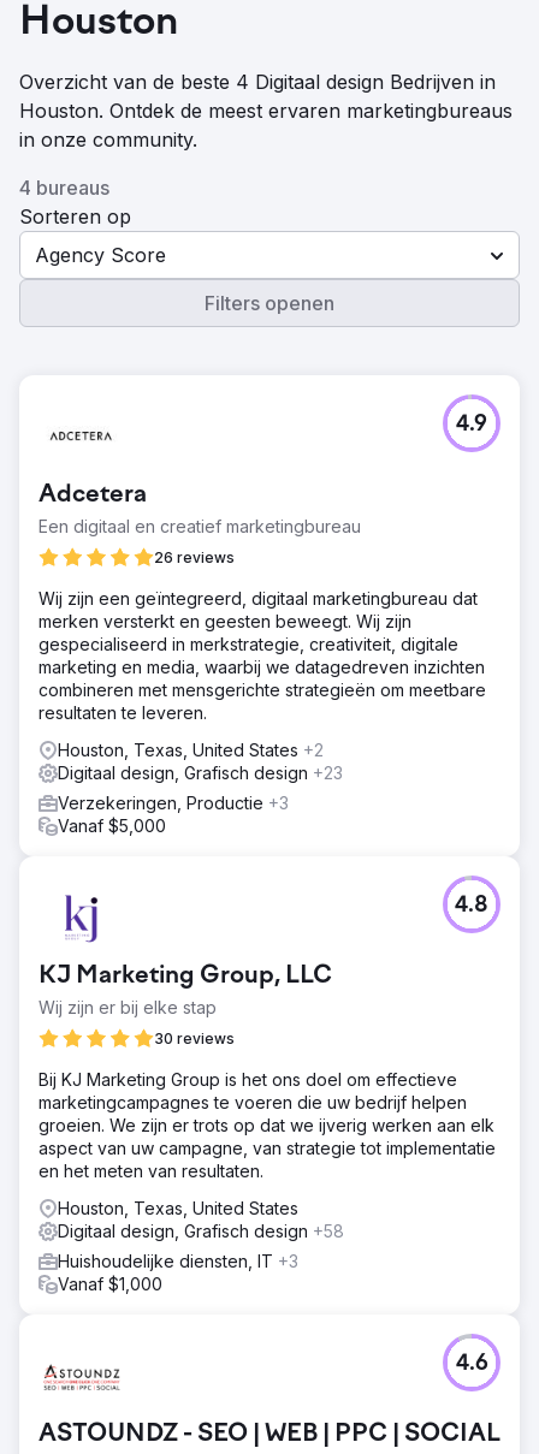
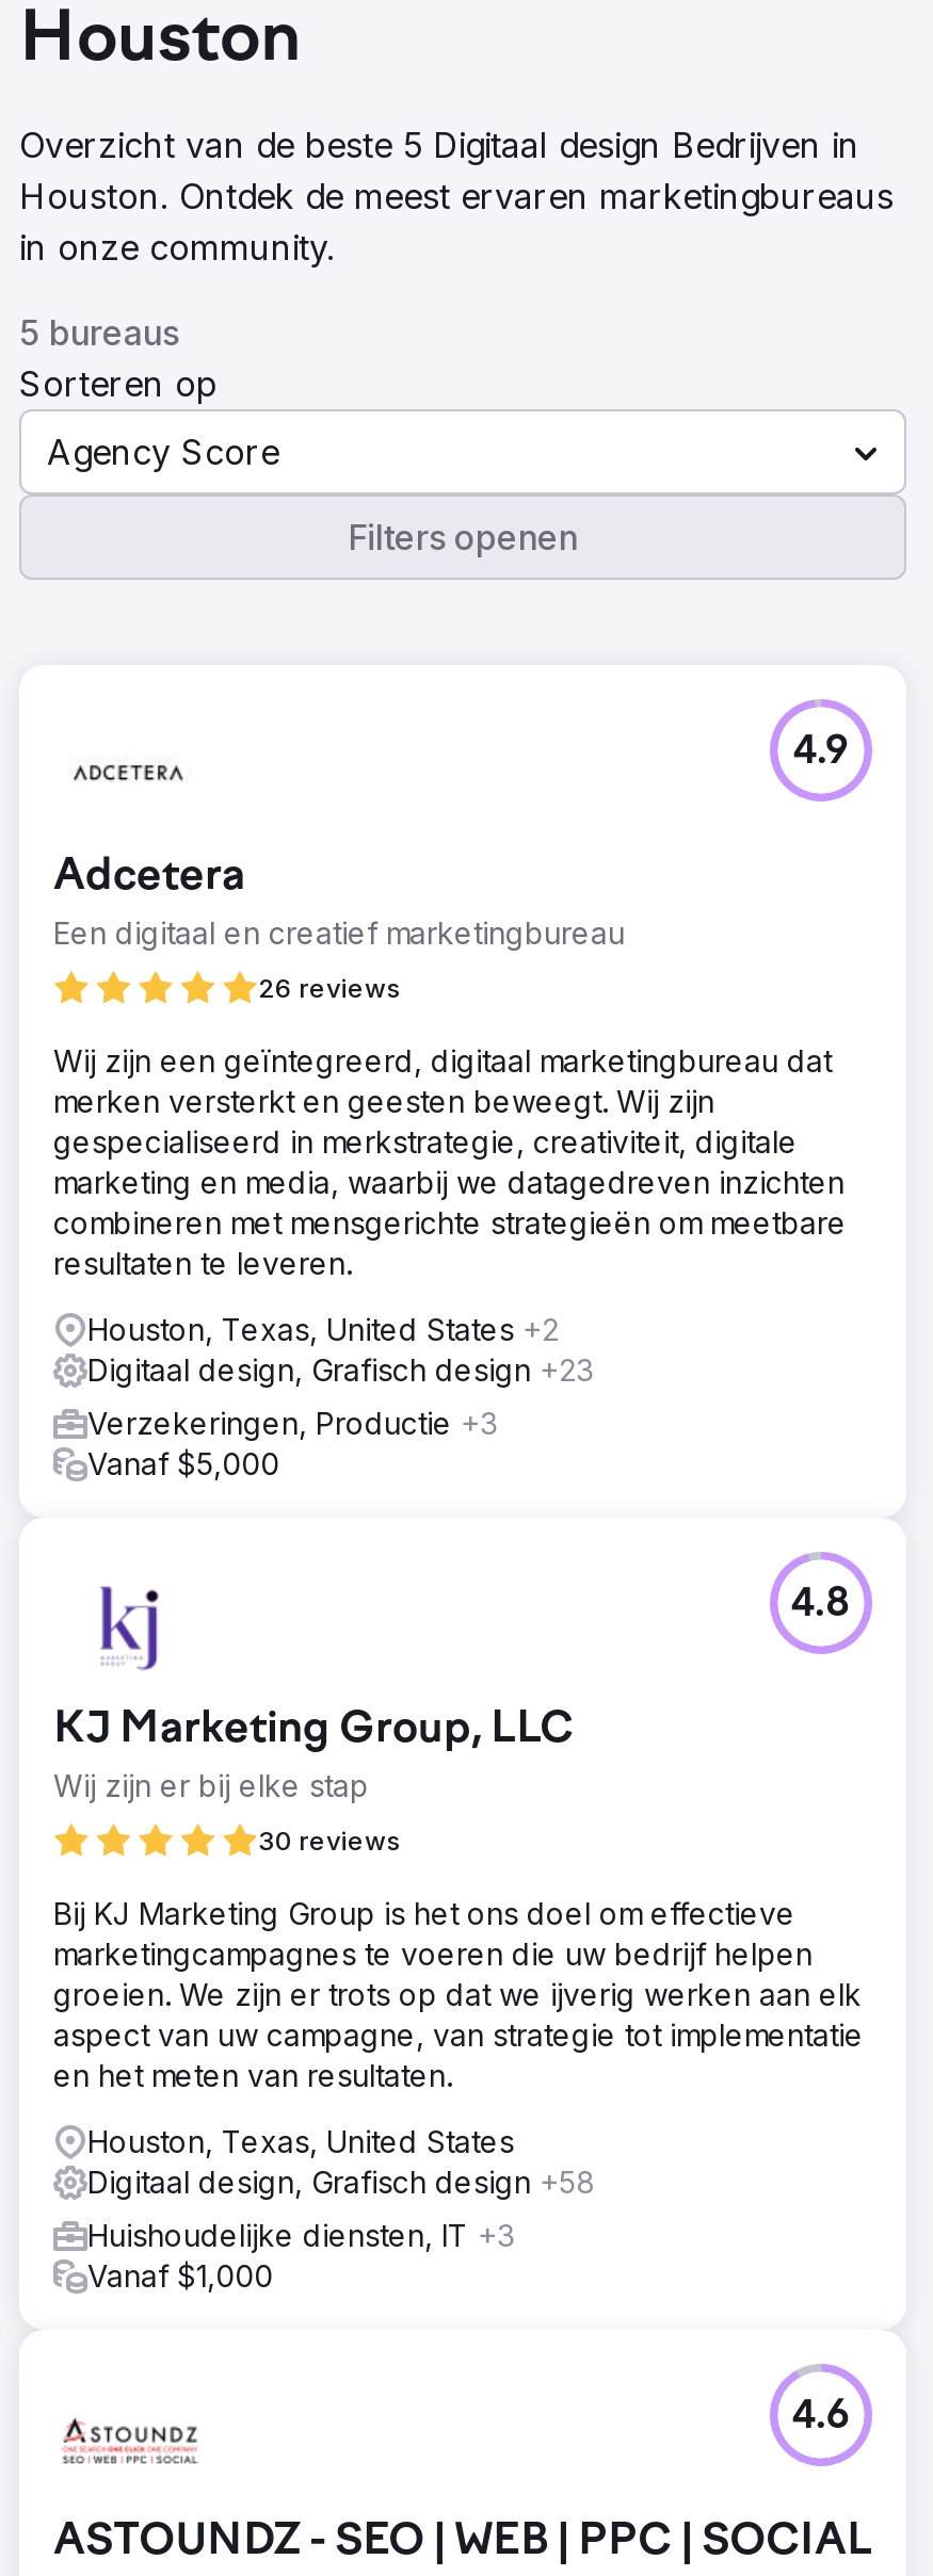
[19,70,496,94] Overzicht van de beste 4 Digitaal design Bedrijven in -> [19,124,859,166] Overzicht van de beste 5 Digitaal design Bedrijven in
[19,176,109,200] 4 bureaus -> [19,311,179,354] 5 bureaus

